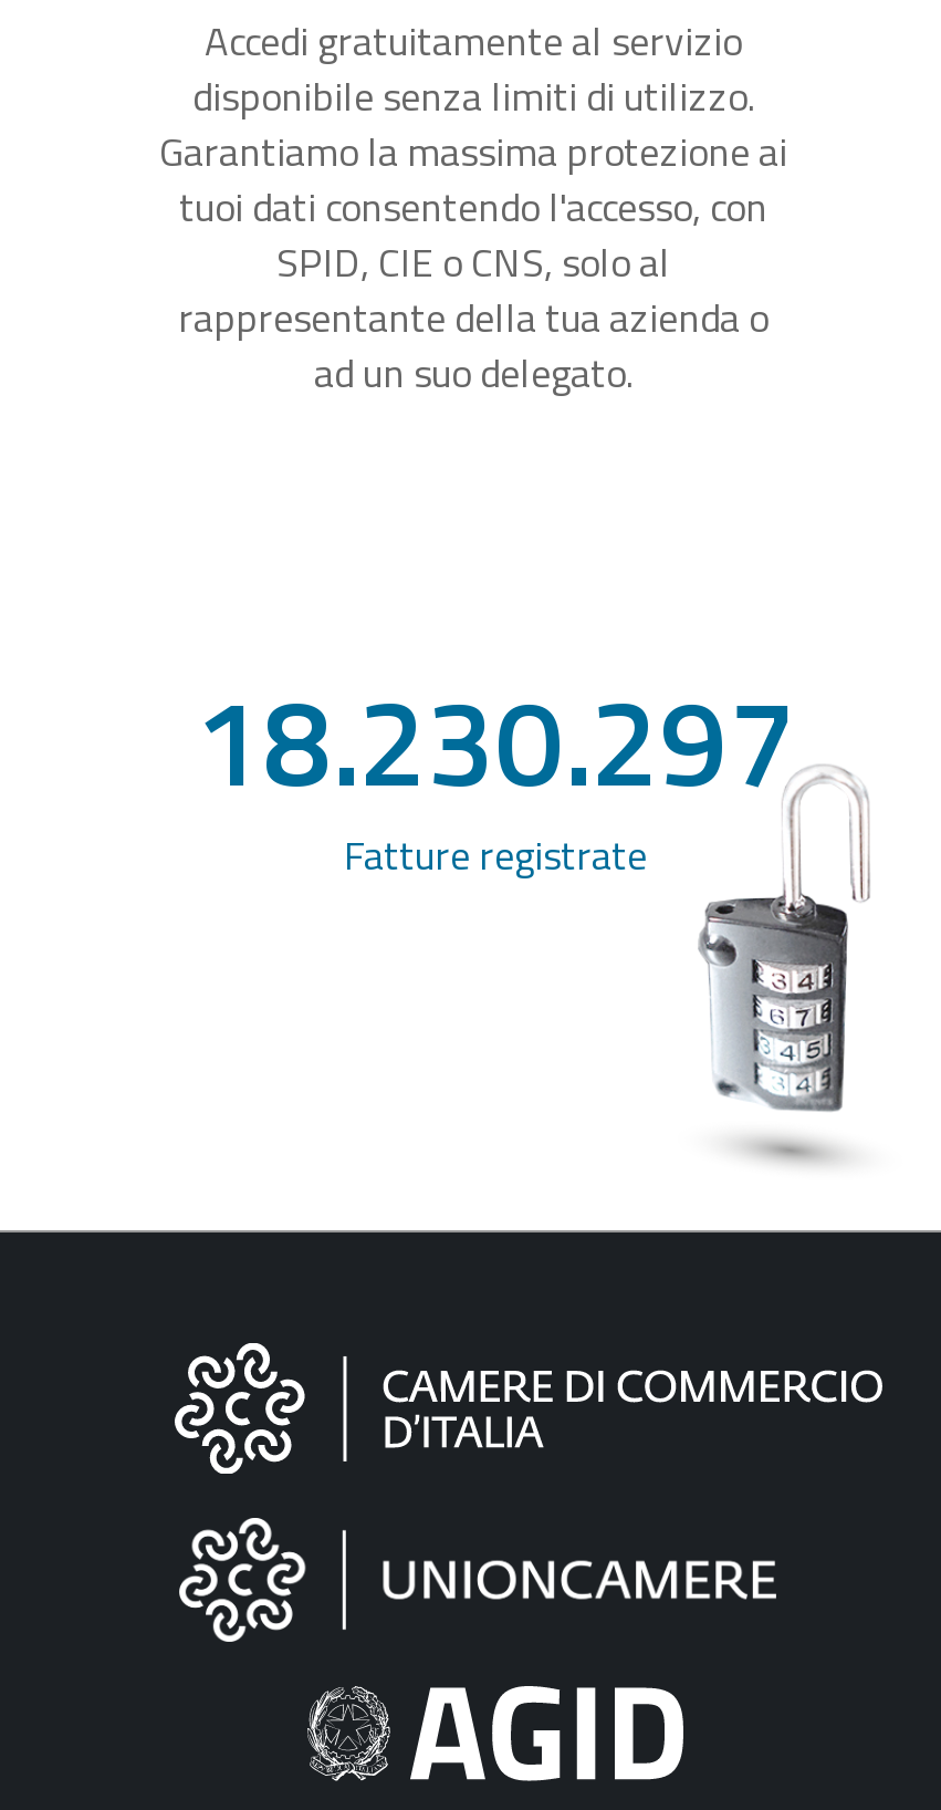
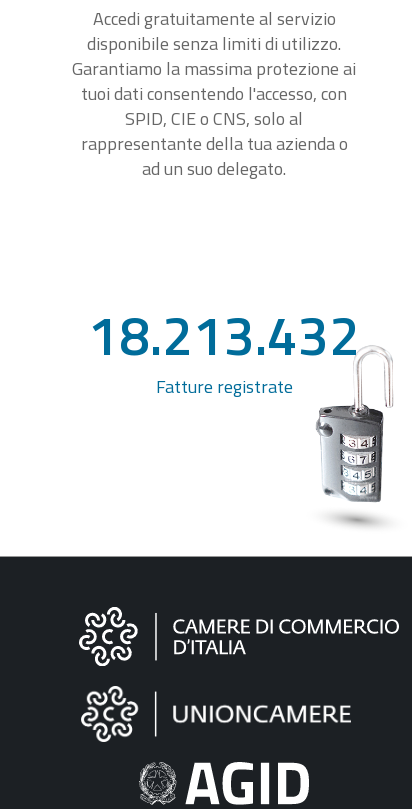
[195,648,796,832] 18.230.297 -> [88,293,360,376] 18.213.432

